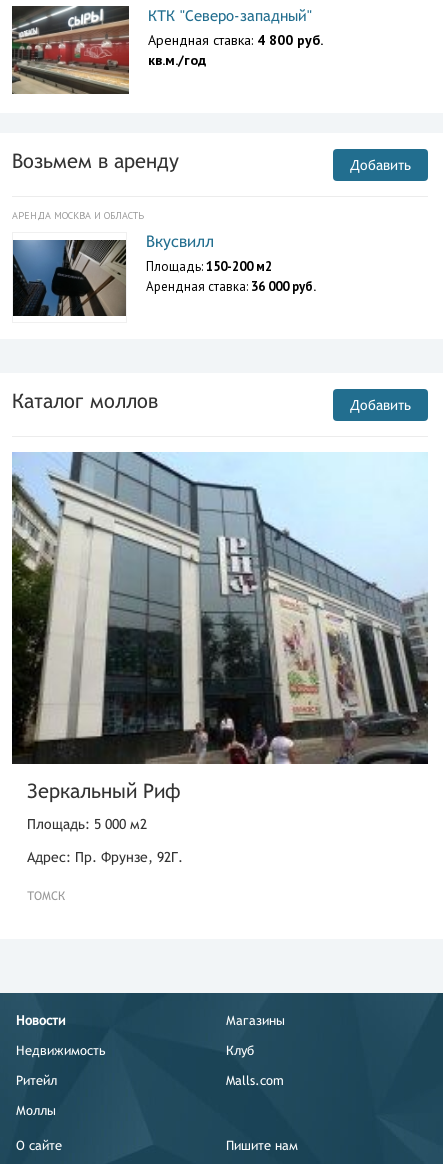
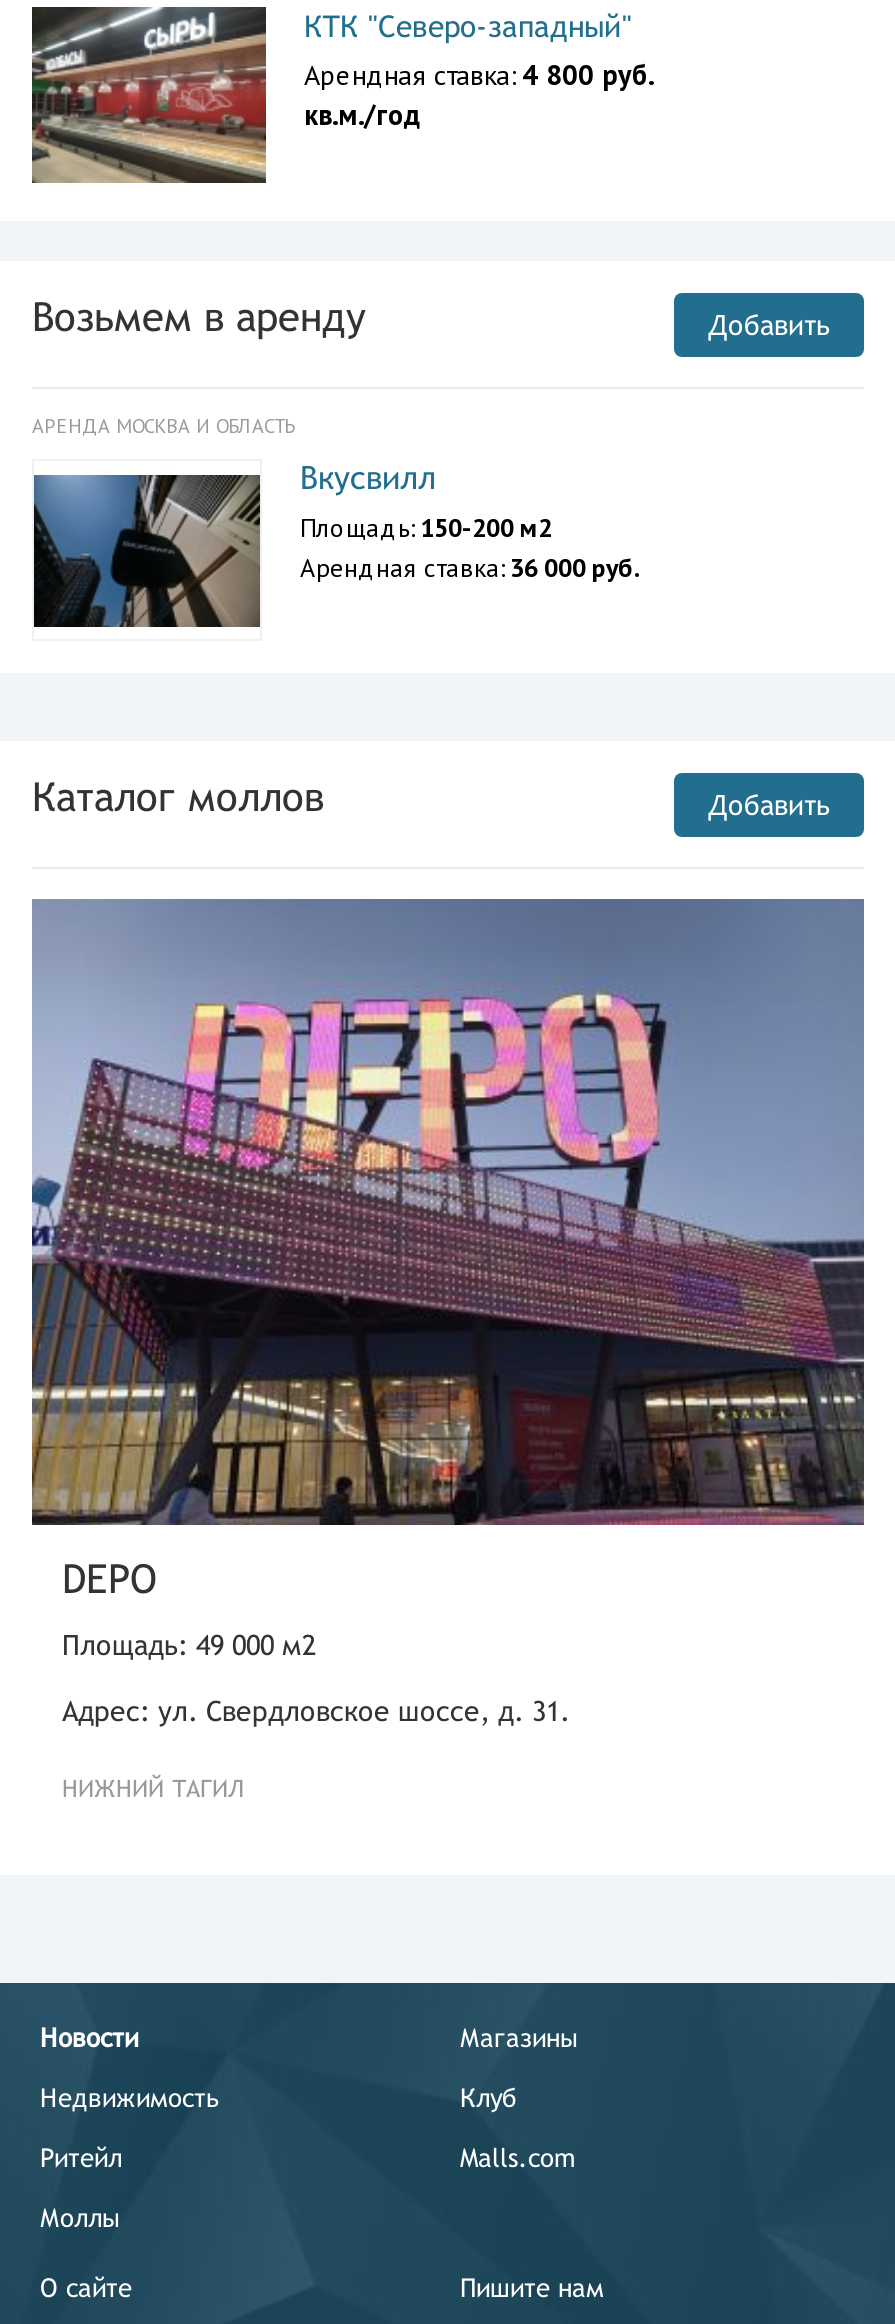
[11,452,429,802] [image] | Зеркальный Риф -> [30,897,866,1601] [image] | DEPO
[27,816,147,832] Площадь: 5 000 м2 -> [62,1629,316,1661] Площадь: 49 000 м2
[27,849,183,865] Адрес: Пр. Фрунзе, 92Г. -> [62,1695,570,1727] Адрес: ул. Свердловское шоссе, д. 31.
[27,889,65,903] ТОМСК -> [62,1775,244,1803] НИЖНИЙ ТАГИЛ

